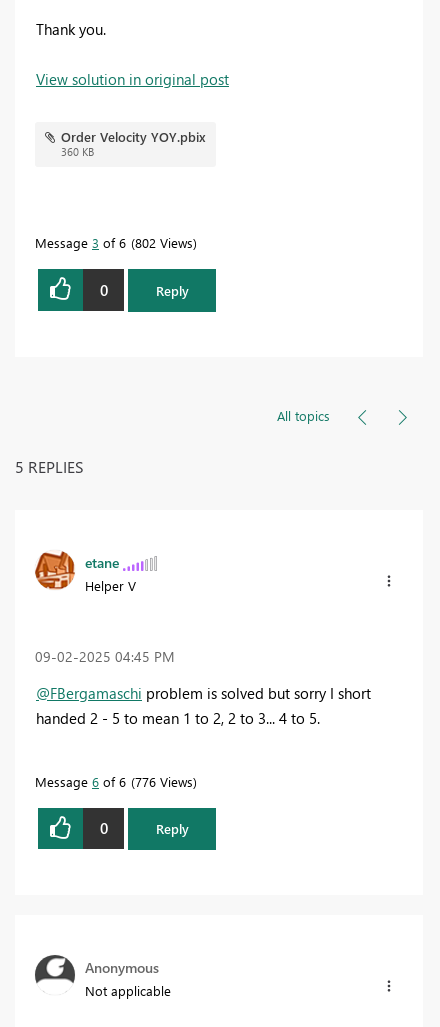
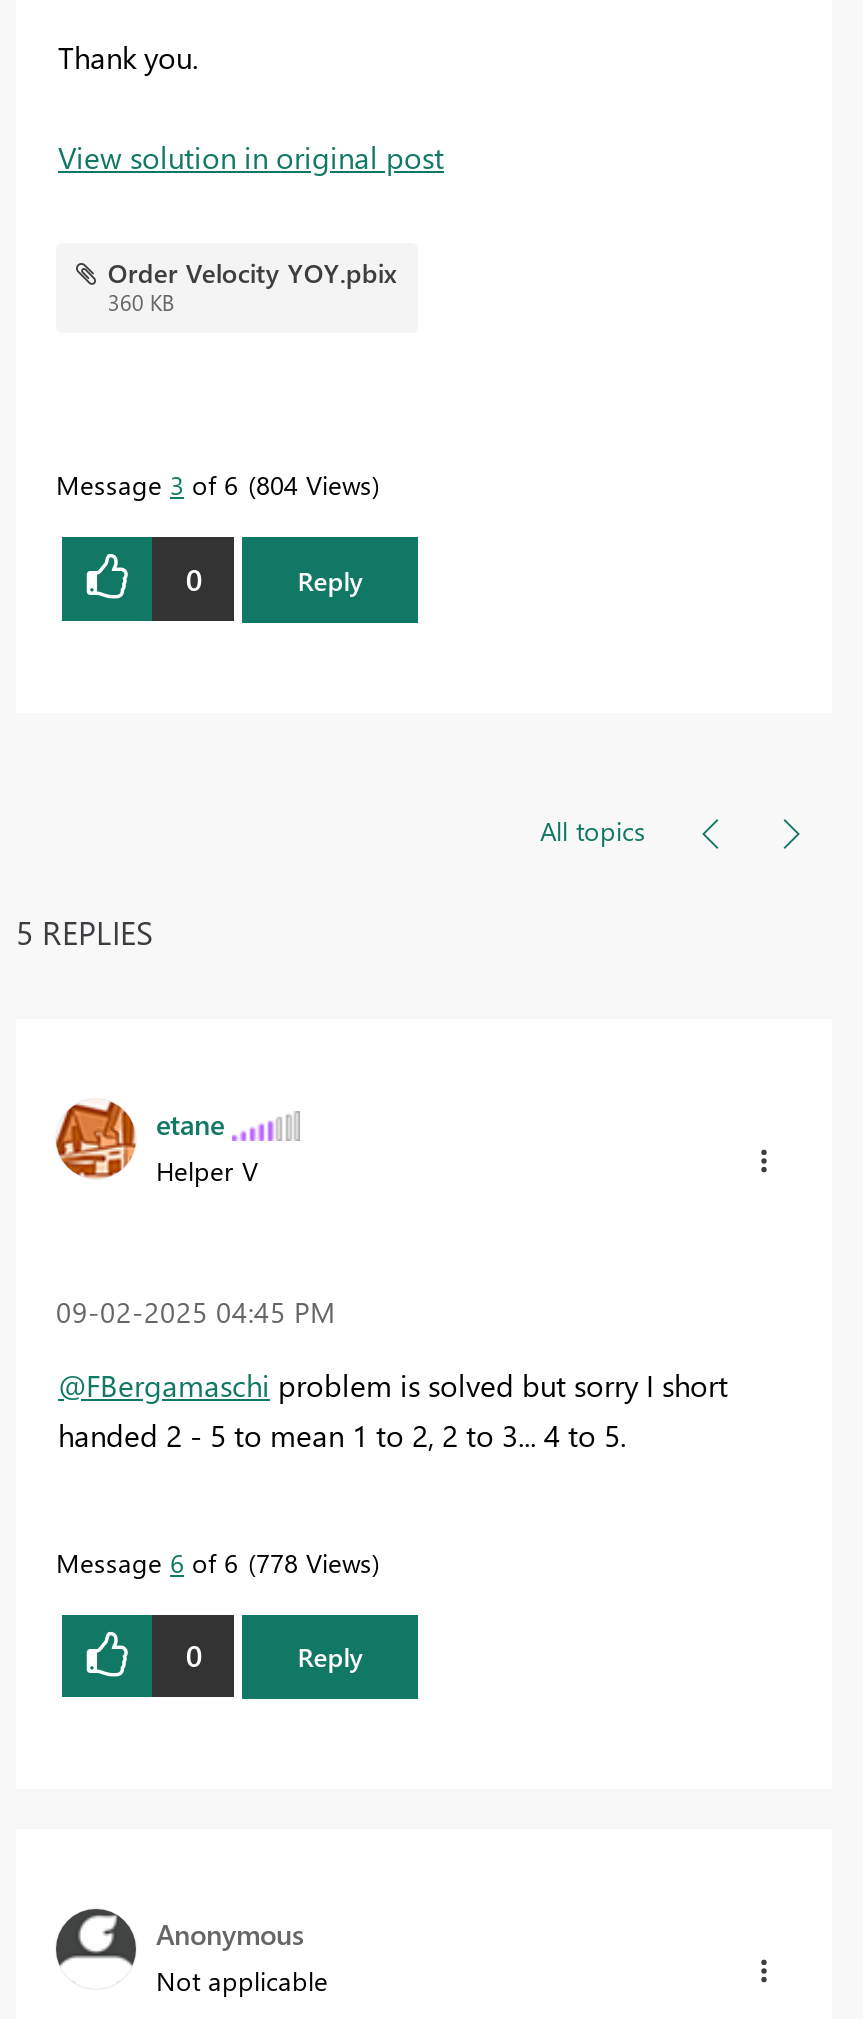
[35,234,193,251] Message 3 of 6 802 Views -> [56,468,372,502] Message 3 of 6 804 Views
[35,773,193,790] Message 6 of 6 776 Views -> [56,1545,372,1579] Message 6 of 6 778 Views

